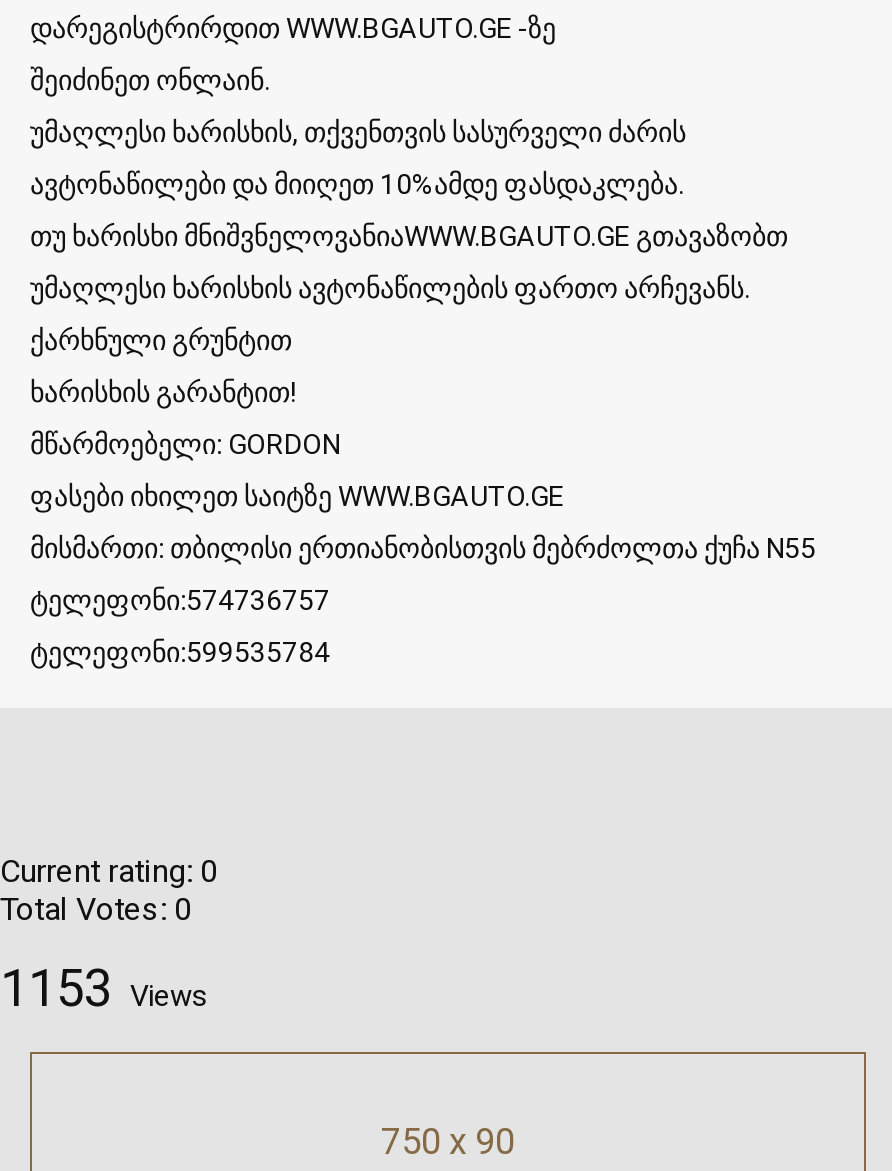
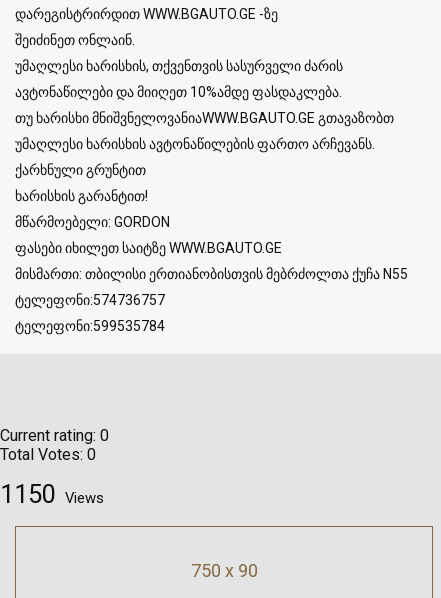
[0,957,208,1017] 1153 Views -> [0,479,104,509] 1150 Views

